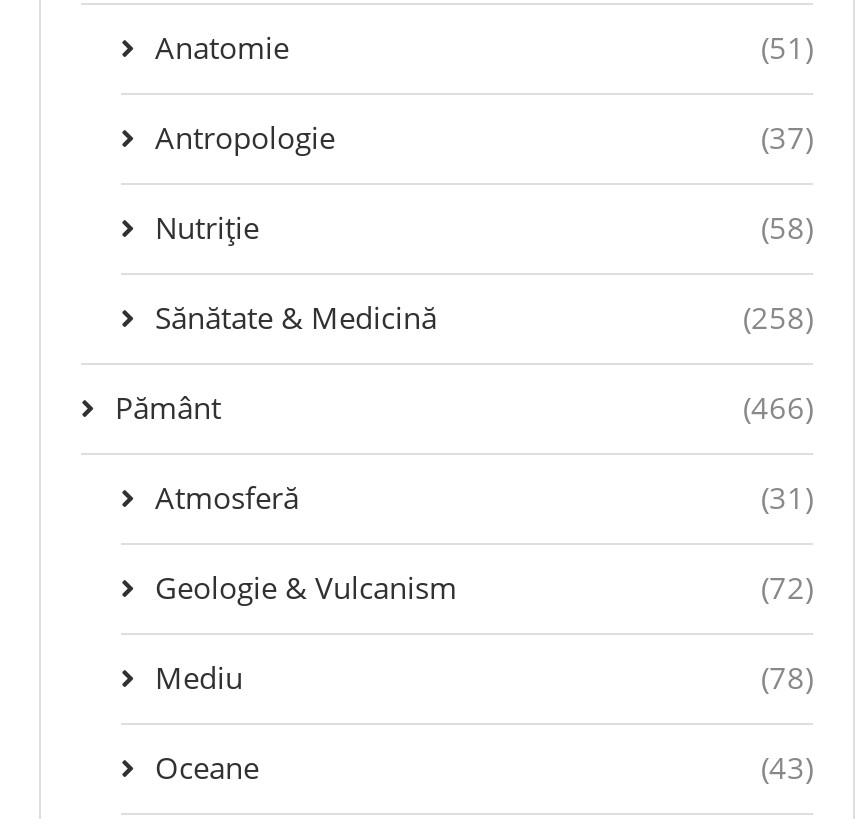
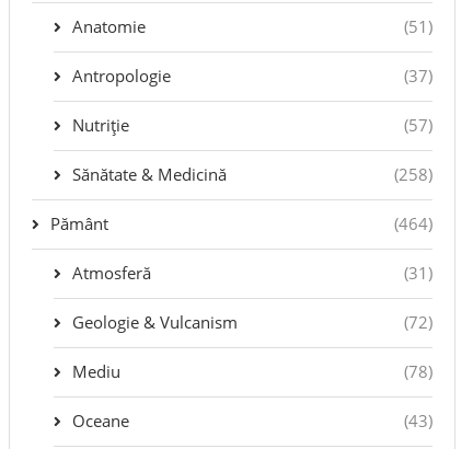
[761,206,813,246] (58) -> [404,114,432,136] (57)
[743,386,813,426] (466) -> [394,213,432,235] (464)

